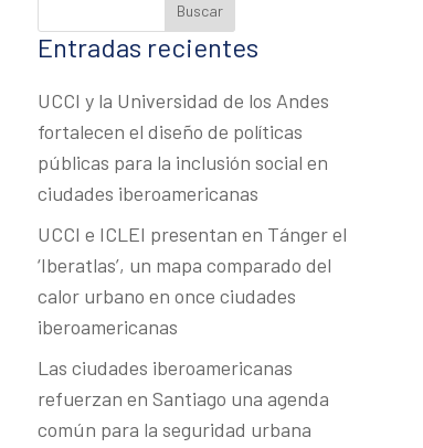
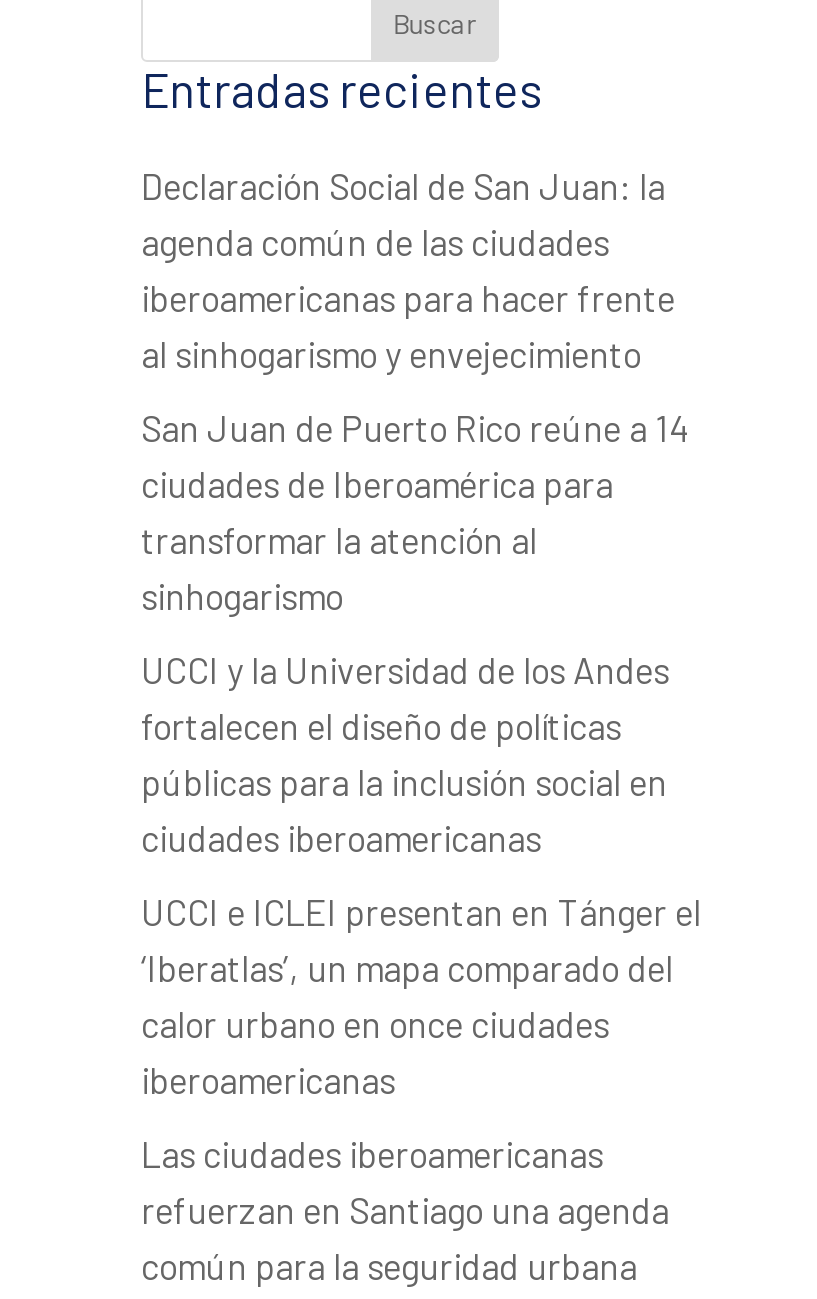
none -> [141,164,689,618] Declaración Social de San Juan: la | agenda común de las ciudades | iberoamericanas para hacer frente | al sinhogarismo y envejecimiento | San Juan de Puerto Rico reúne a 14 | ciudades de Iberoamérica para | transformar la atención al | sinhogarismo

